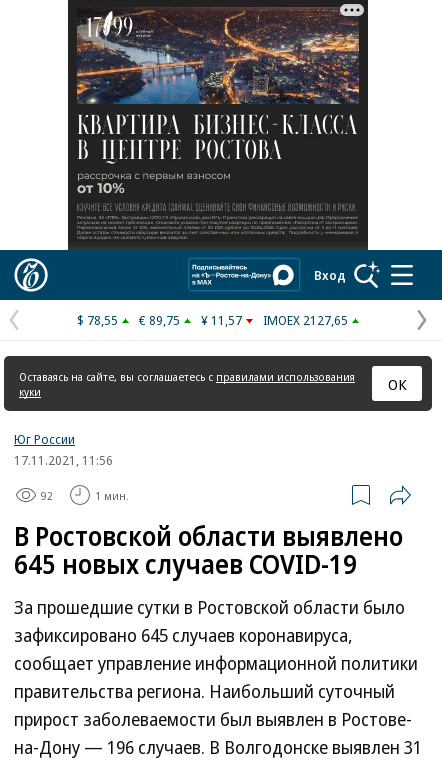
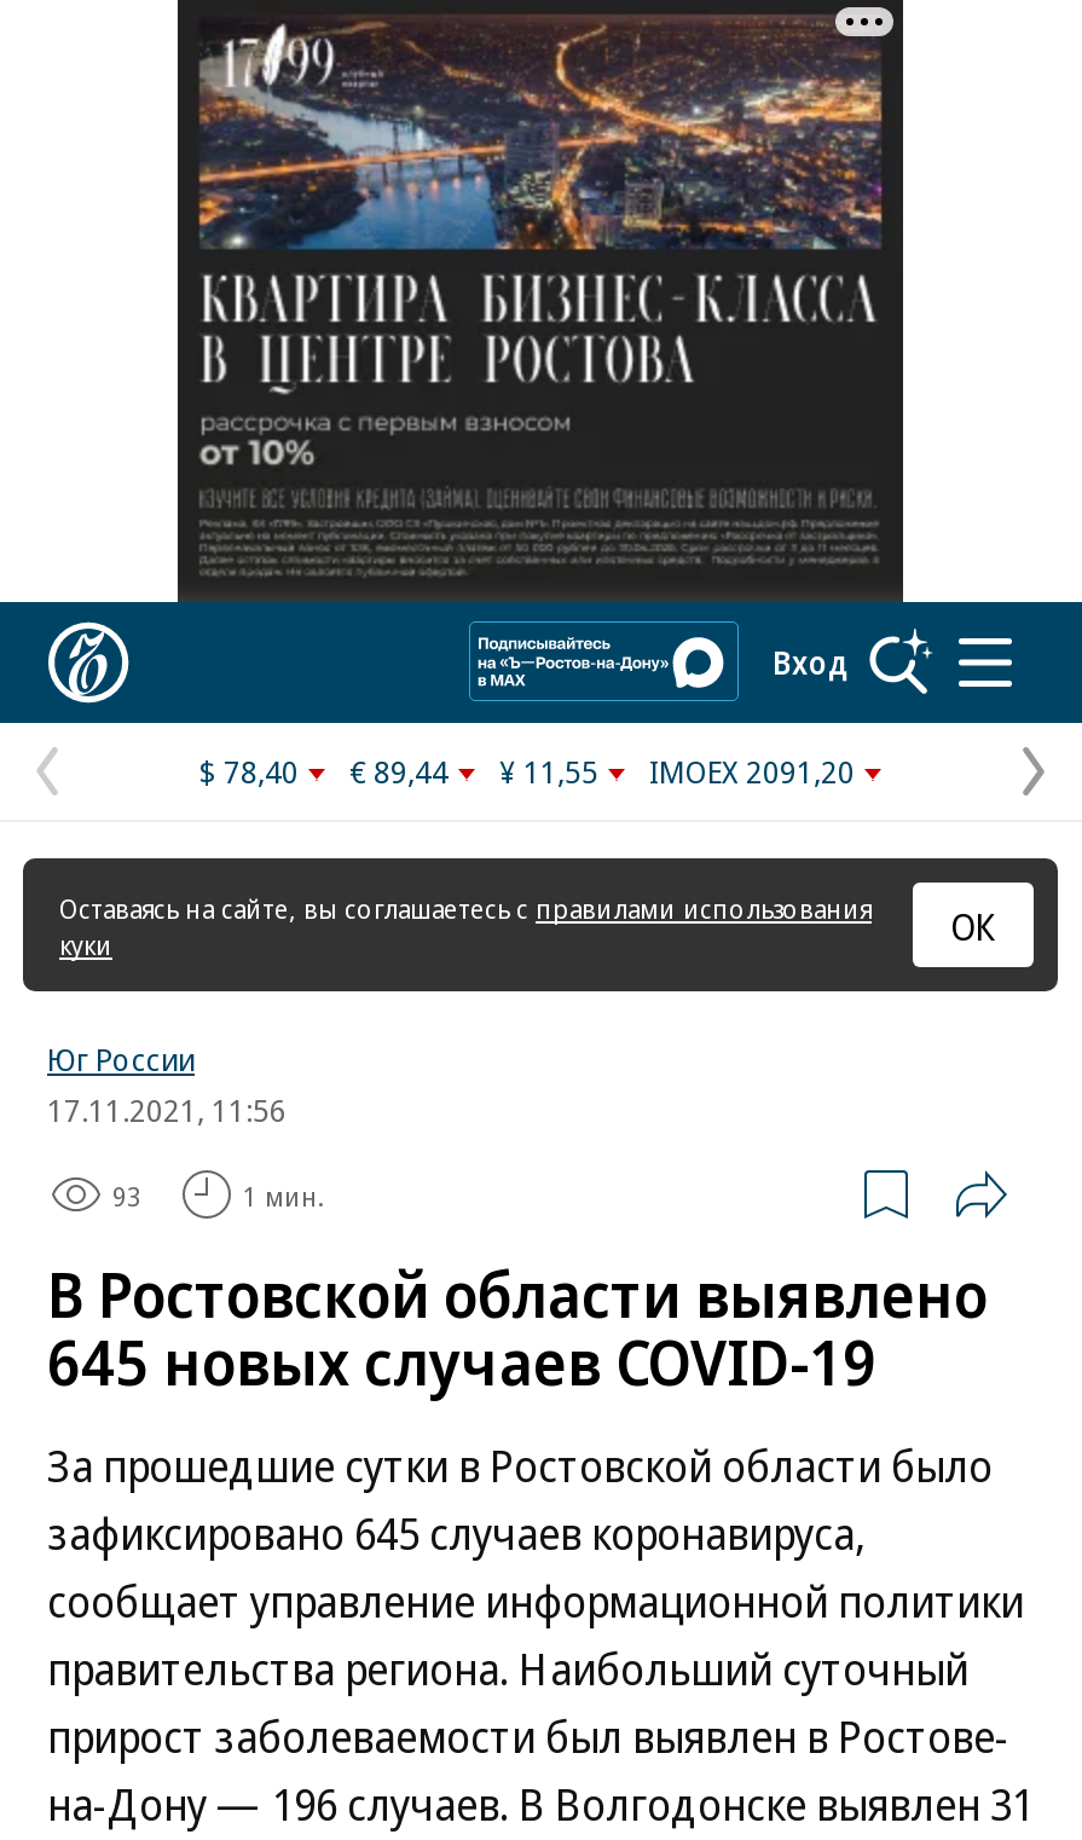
[77,311,118,329] $ 78,55 -> [199,750,299,793] $ 78,40
[139,311,180,329] € 89,75 -> [349,750,449,793] € 89,44
[201,311,242,329] ¥ 11,57 -> [499,750,598,793] ¥ 11,55
[263,311,348,329] IMOEX 2127,65 -> [649,750,855,793] IMOEX 2091,20
[41,487,53,502] 92 -> [112,1176,141,1213] 93

